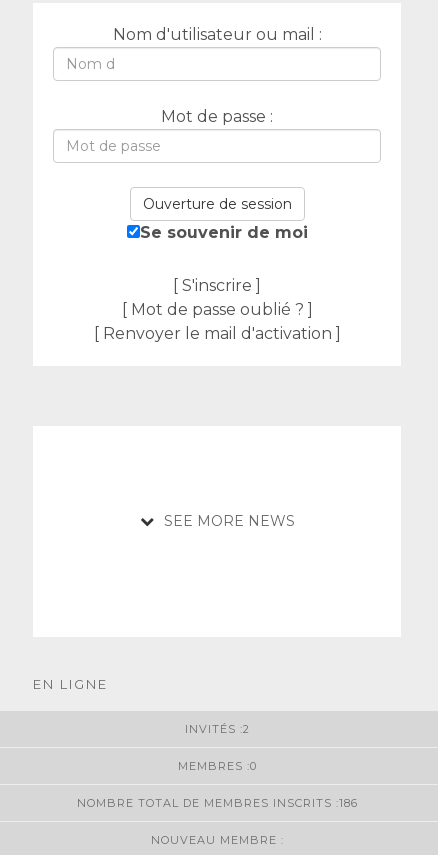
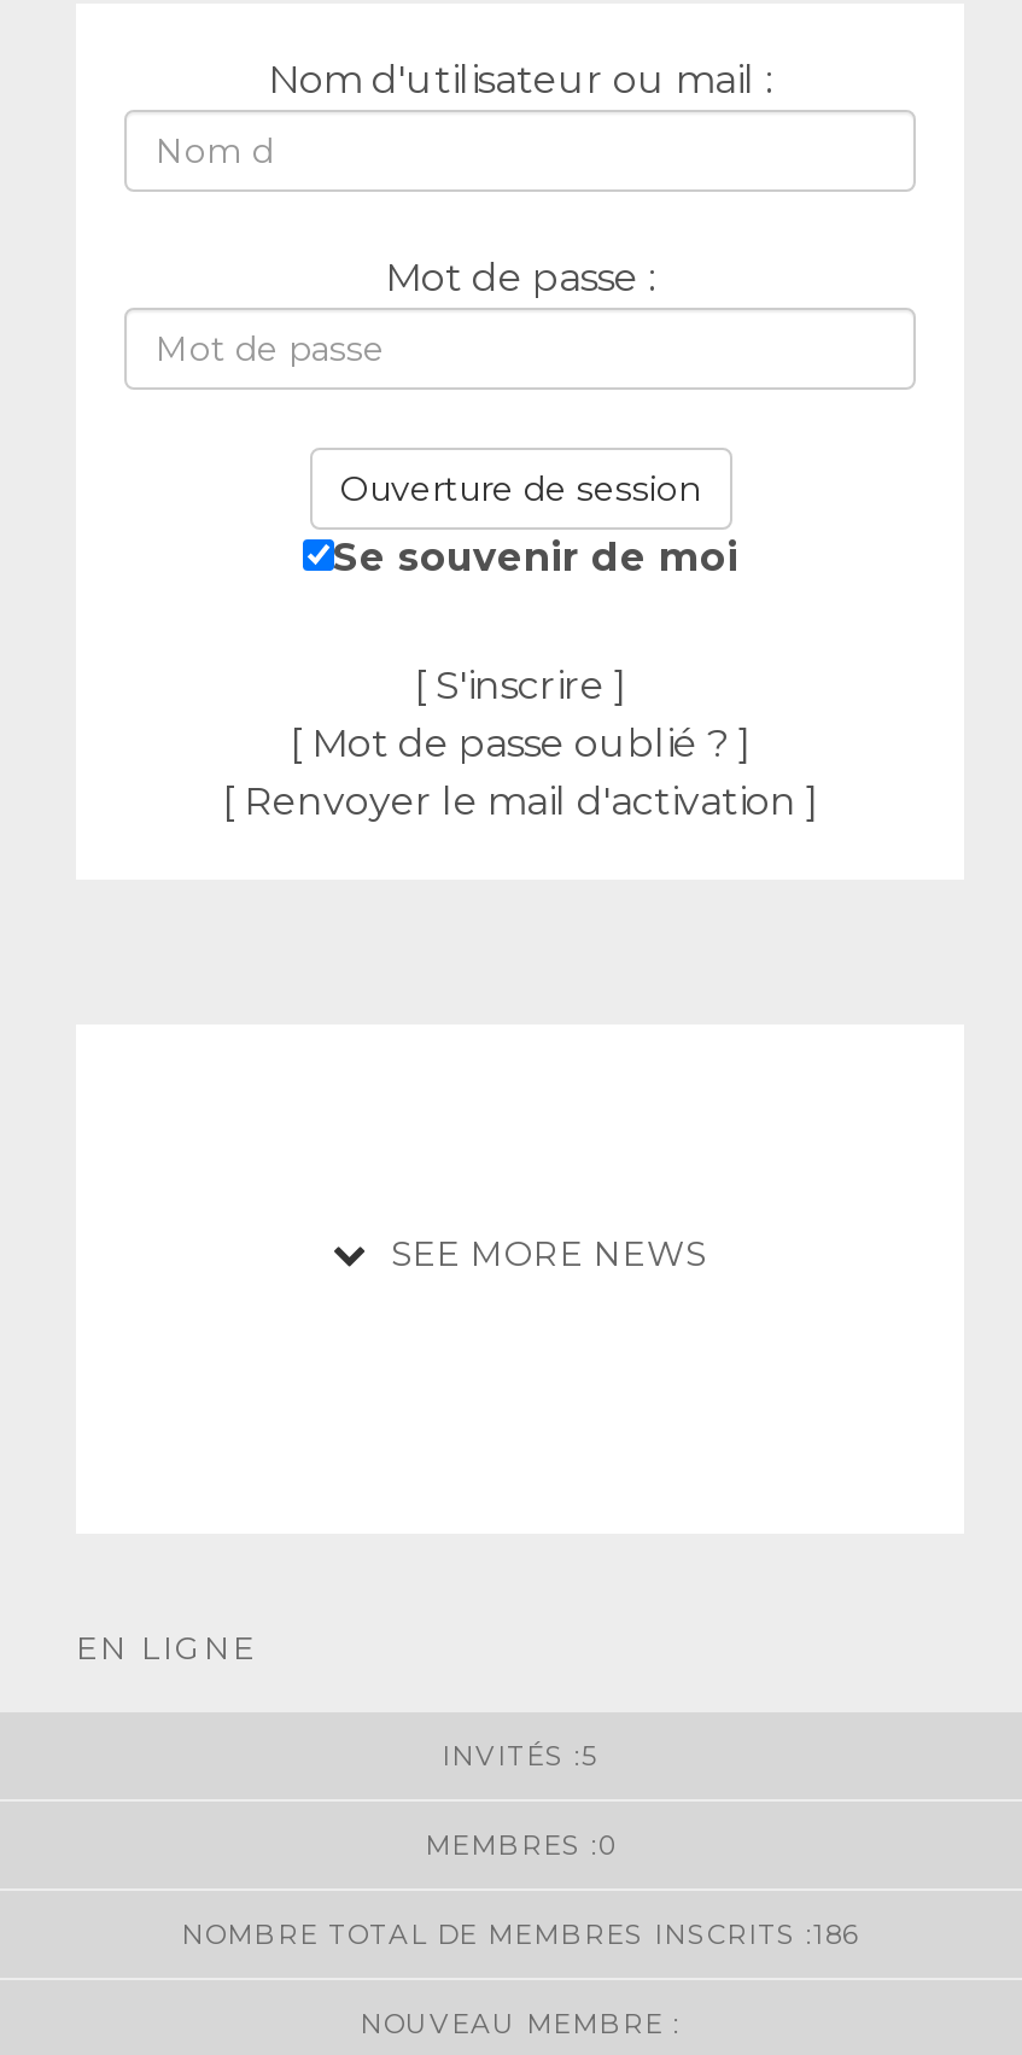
[184,722,249,736] INVITÉS :2 -> [442,1739,598,1773] INVITÉS :5

